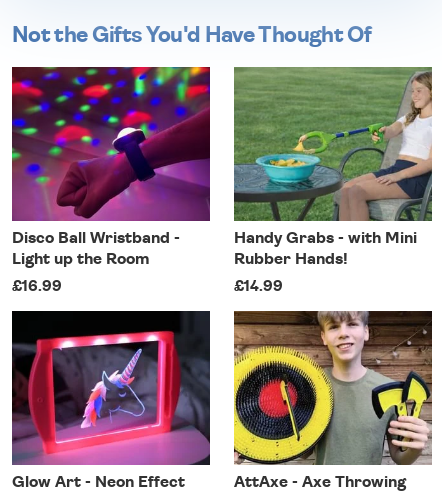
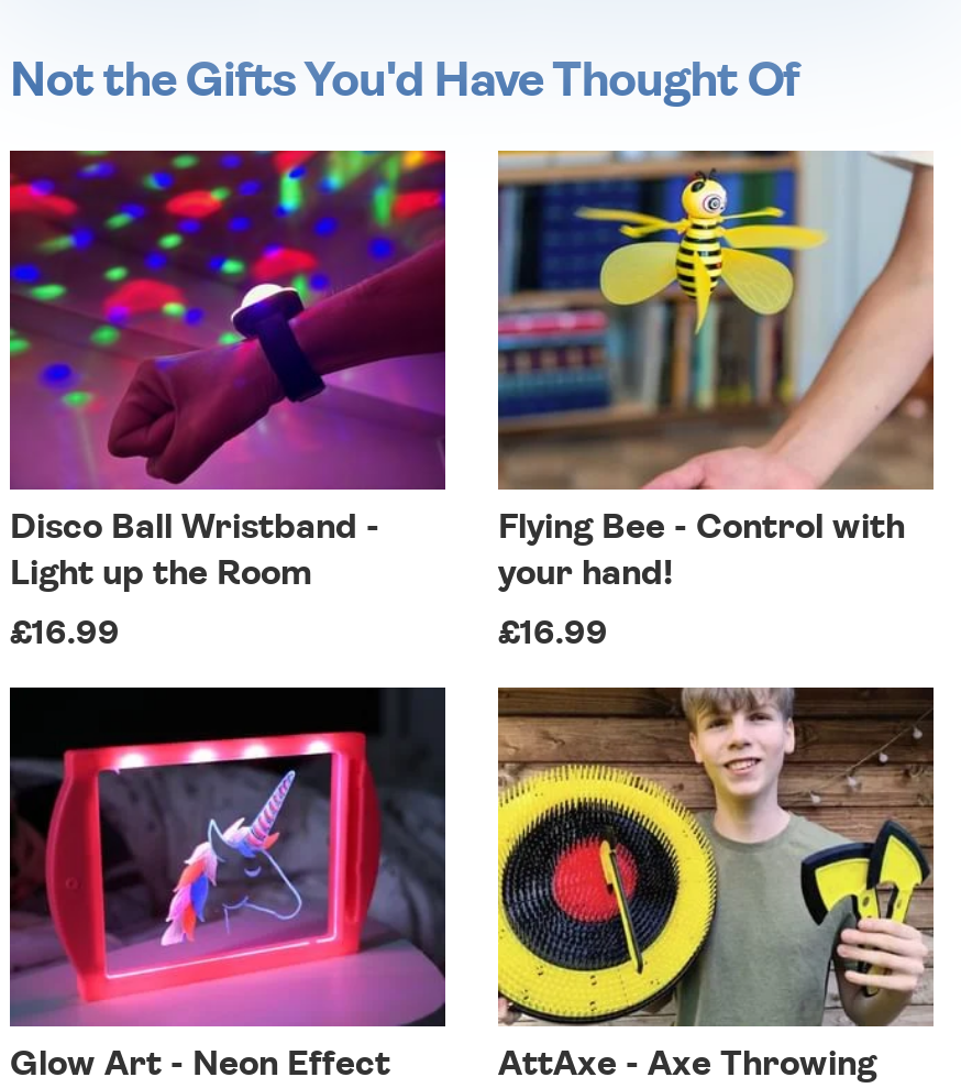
[234,66,433,267] [image] | Handy Grabs - with Mini | Rubber Hands! -> [498,149,934,591] [image] | Flying Bee - Control with | your hand!
[234,279,283,294] £14.99 -> [498,618,608,651] £16.99

